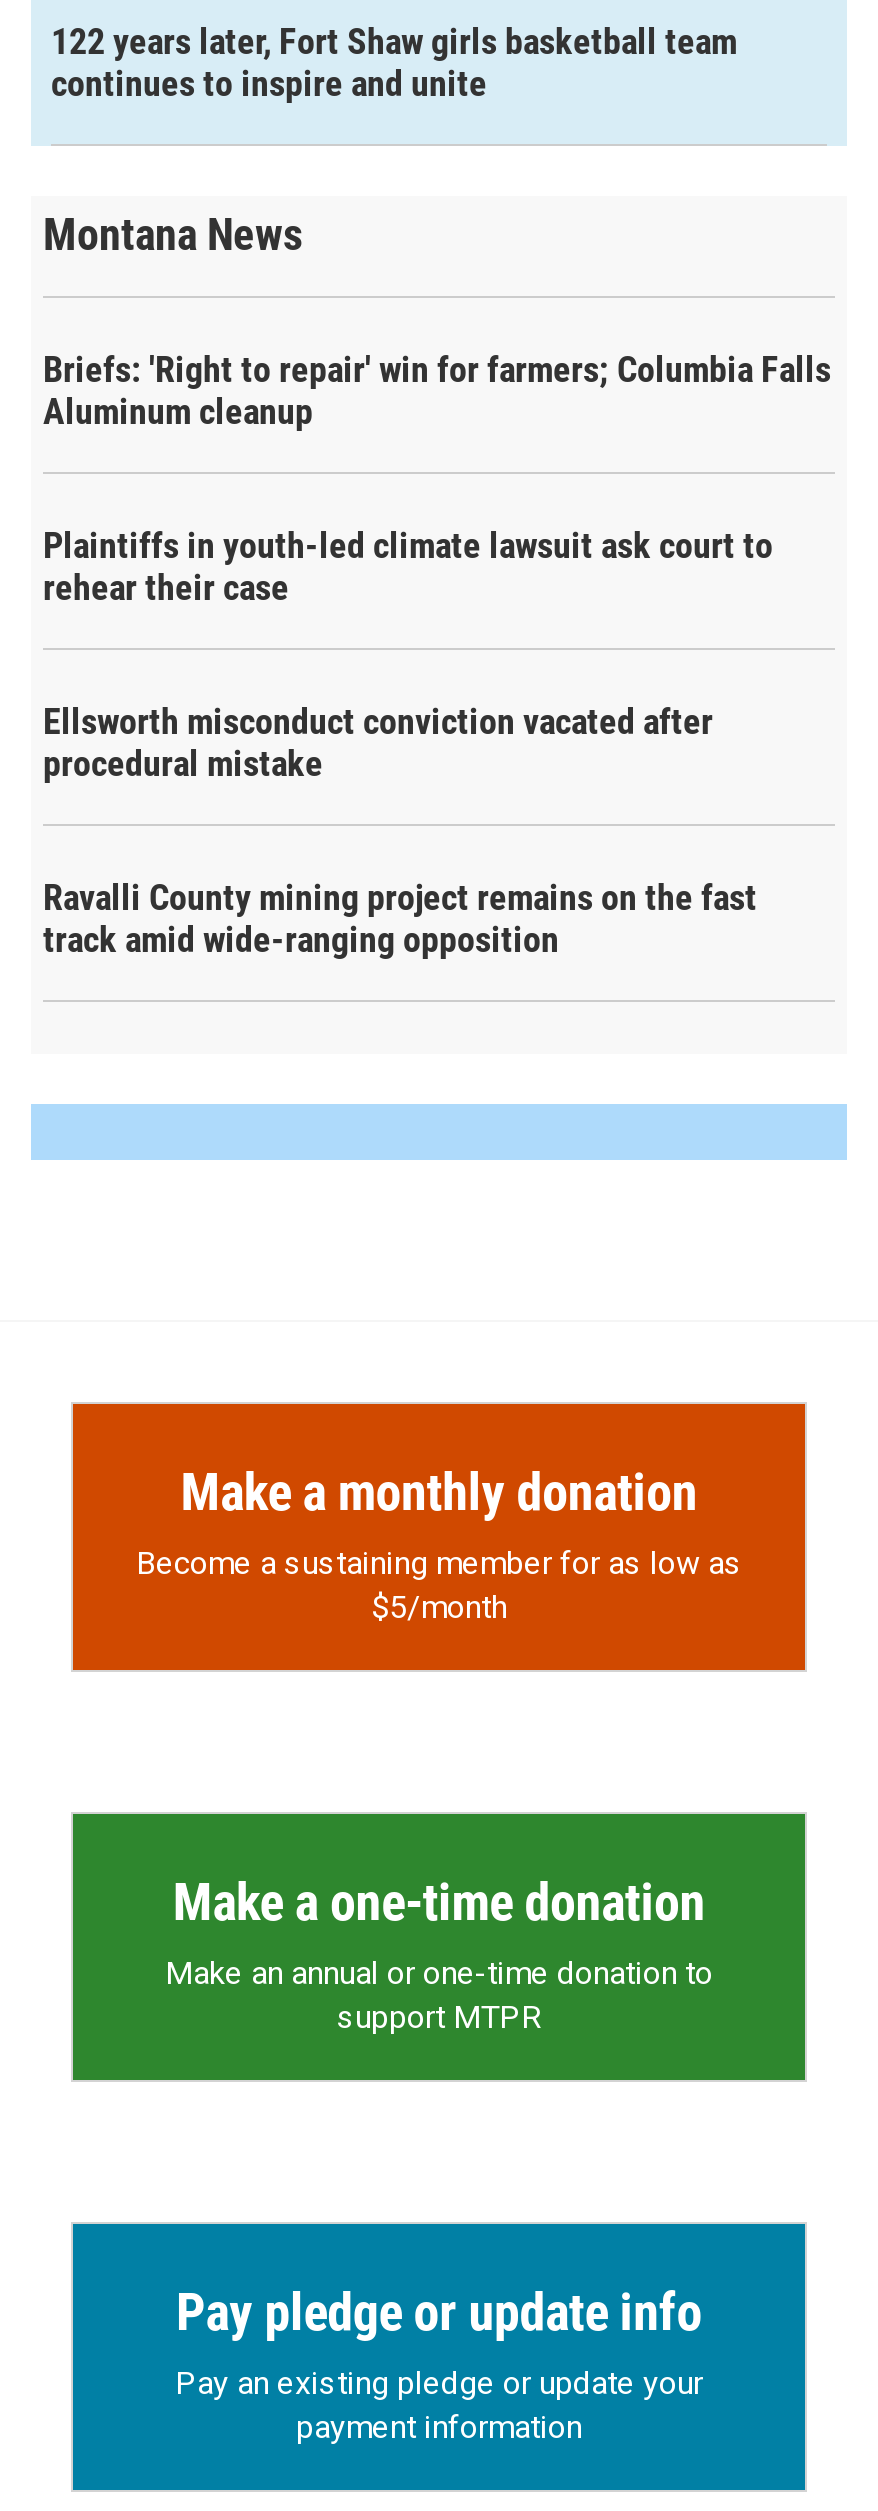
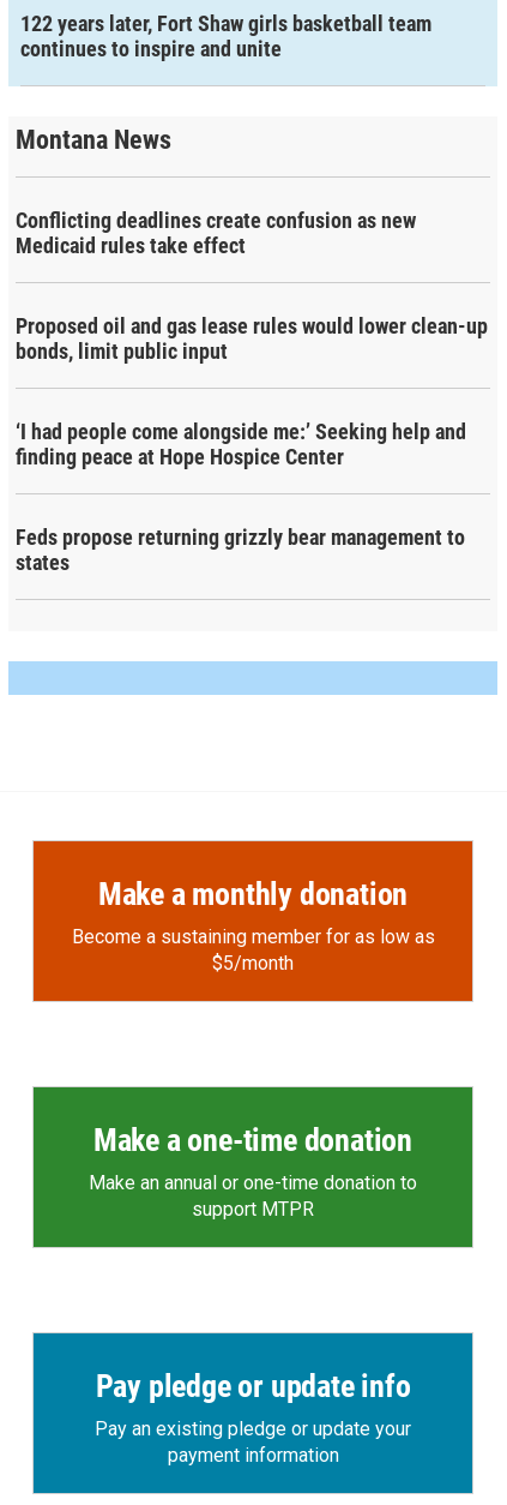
[43,348,831,432] Briefs: 'Right to repair' win for farmers; Columbia Falls | Aluminum cleanup -> [16,208,416,258] Conflicting deadlines create confusion as new | Medicaid rules take effect
[43,524,773,608] Plaintiffs in youth-led climate lawsuit ask court to | rehear their case -> [16,313,488,364] Proposed oil and gas lease rules would lower clean-up | bonds, limit public input
[43,700,713,784] Ellsworth misconduct conviction vacated after | procedural mistake -> [16,419,466,469] ‘I had people come alongside me:’ Seeking help and | finding peace at Hope Hospice Center
[43,876,757,960] Ravalli County mining project remains on the fast | track amid wide-ranging opposition -> [16,524,465,575] Feds propose returning grizzly bear management to | states

